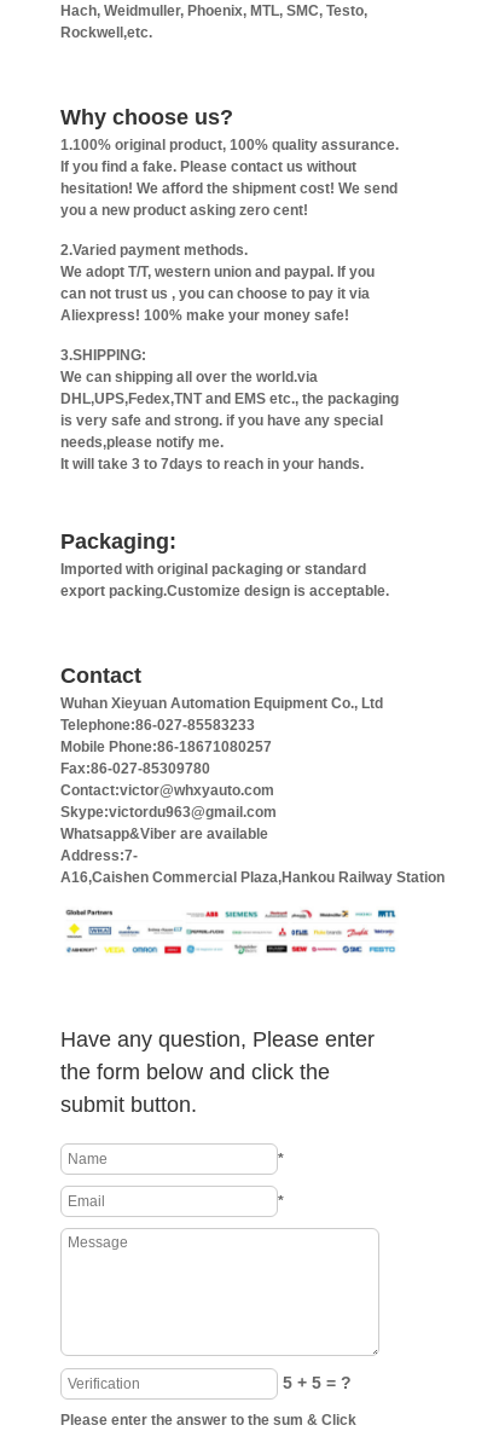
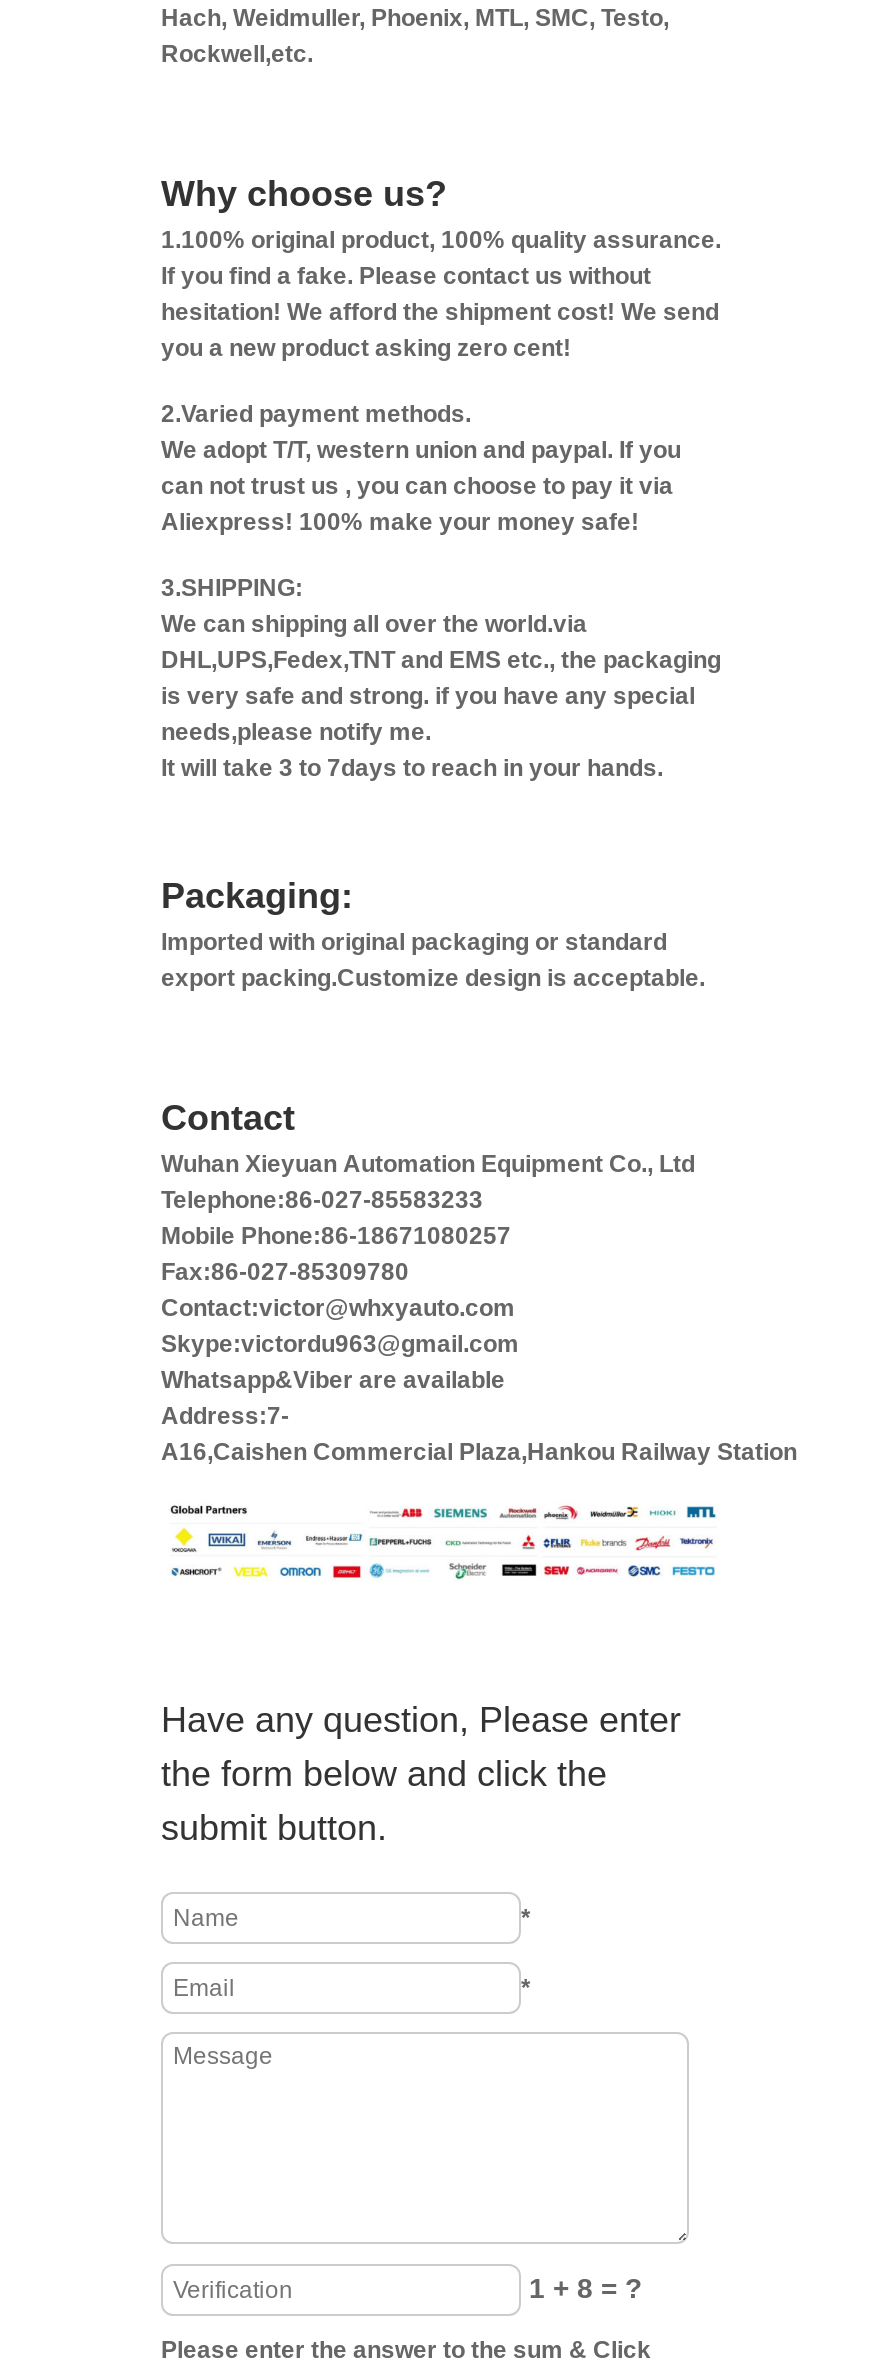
[278,1373,352,1392] 5 + 5 = ? -> [521,2272,643,2304] 1 + 8 = ?

